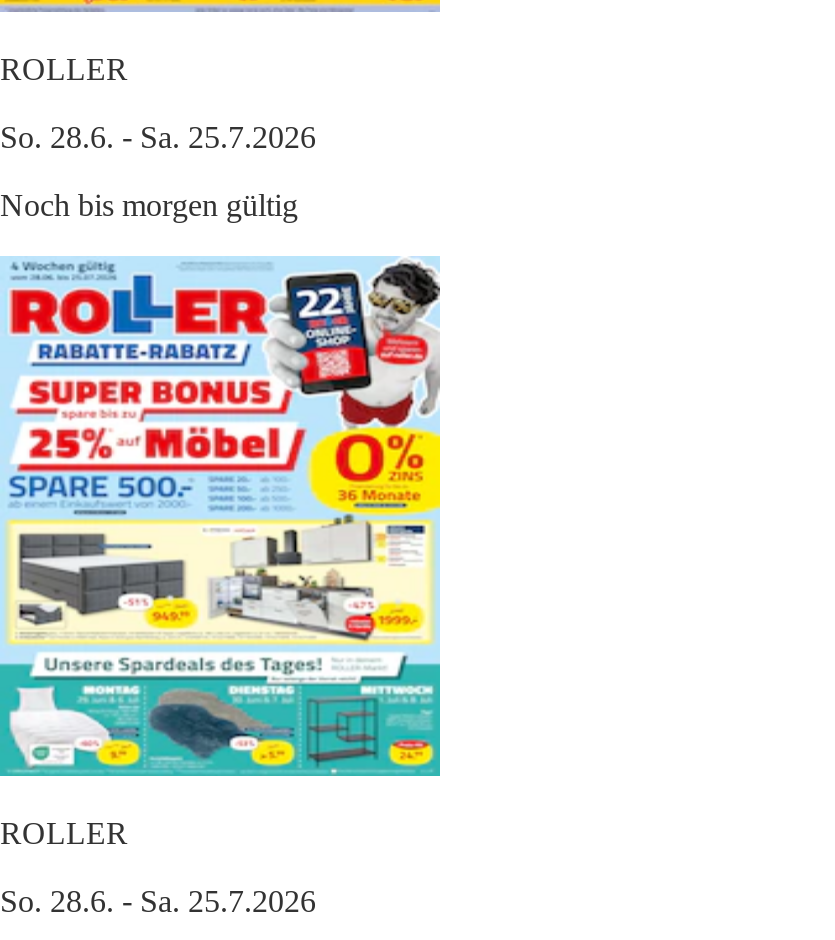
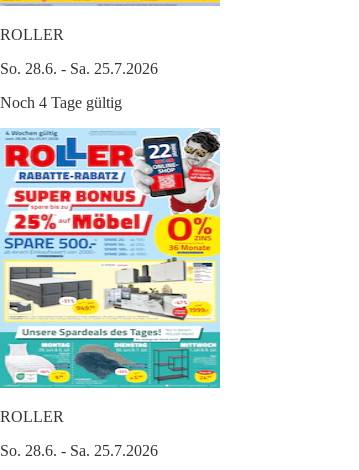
[0,188,298,222] Noch bis morgen gültig -> [0,94,122,111] Noch 4 Tage gültig

